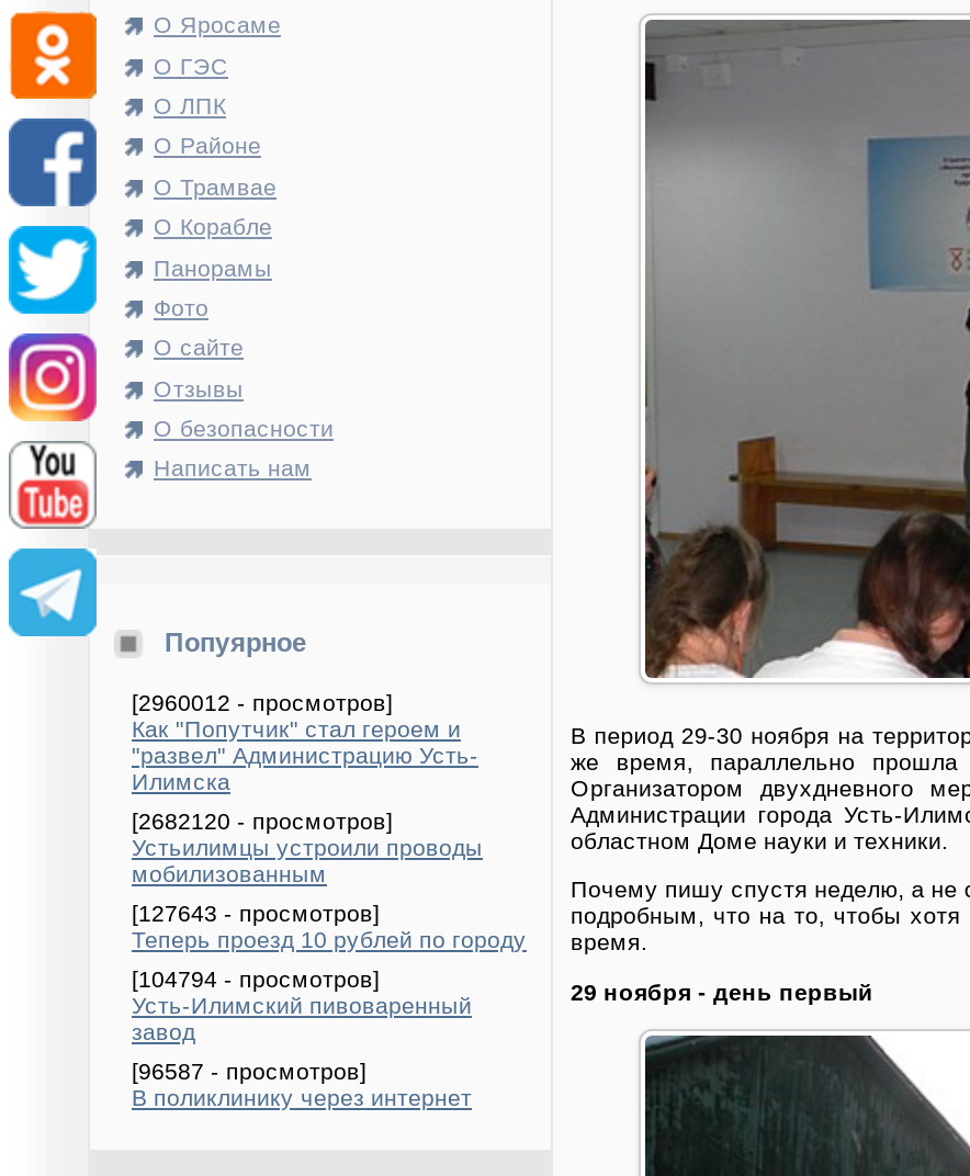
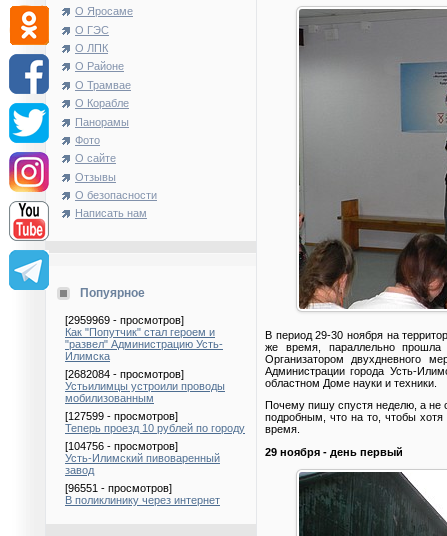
[132,689,393,715] [2960012 - просмотров] -> [65,314,184,326] [2959969 - просмотров]
[132,807,393,834] [2682120 - просмотров] -> [65,368,184,380] [2682084 - просмотров]
[132,900,380,926] [127643 - просмотров] -> [65,410,178,422] [127599 - просмотров]
[132,965,380,992] [104794 - просмотров] -> [65,440,178,452] [104756 - просмотров]
[132,1058,366,1084] [96587 - просмотров] -> [65,482,172,494] [96551 - просмотров]

